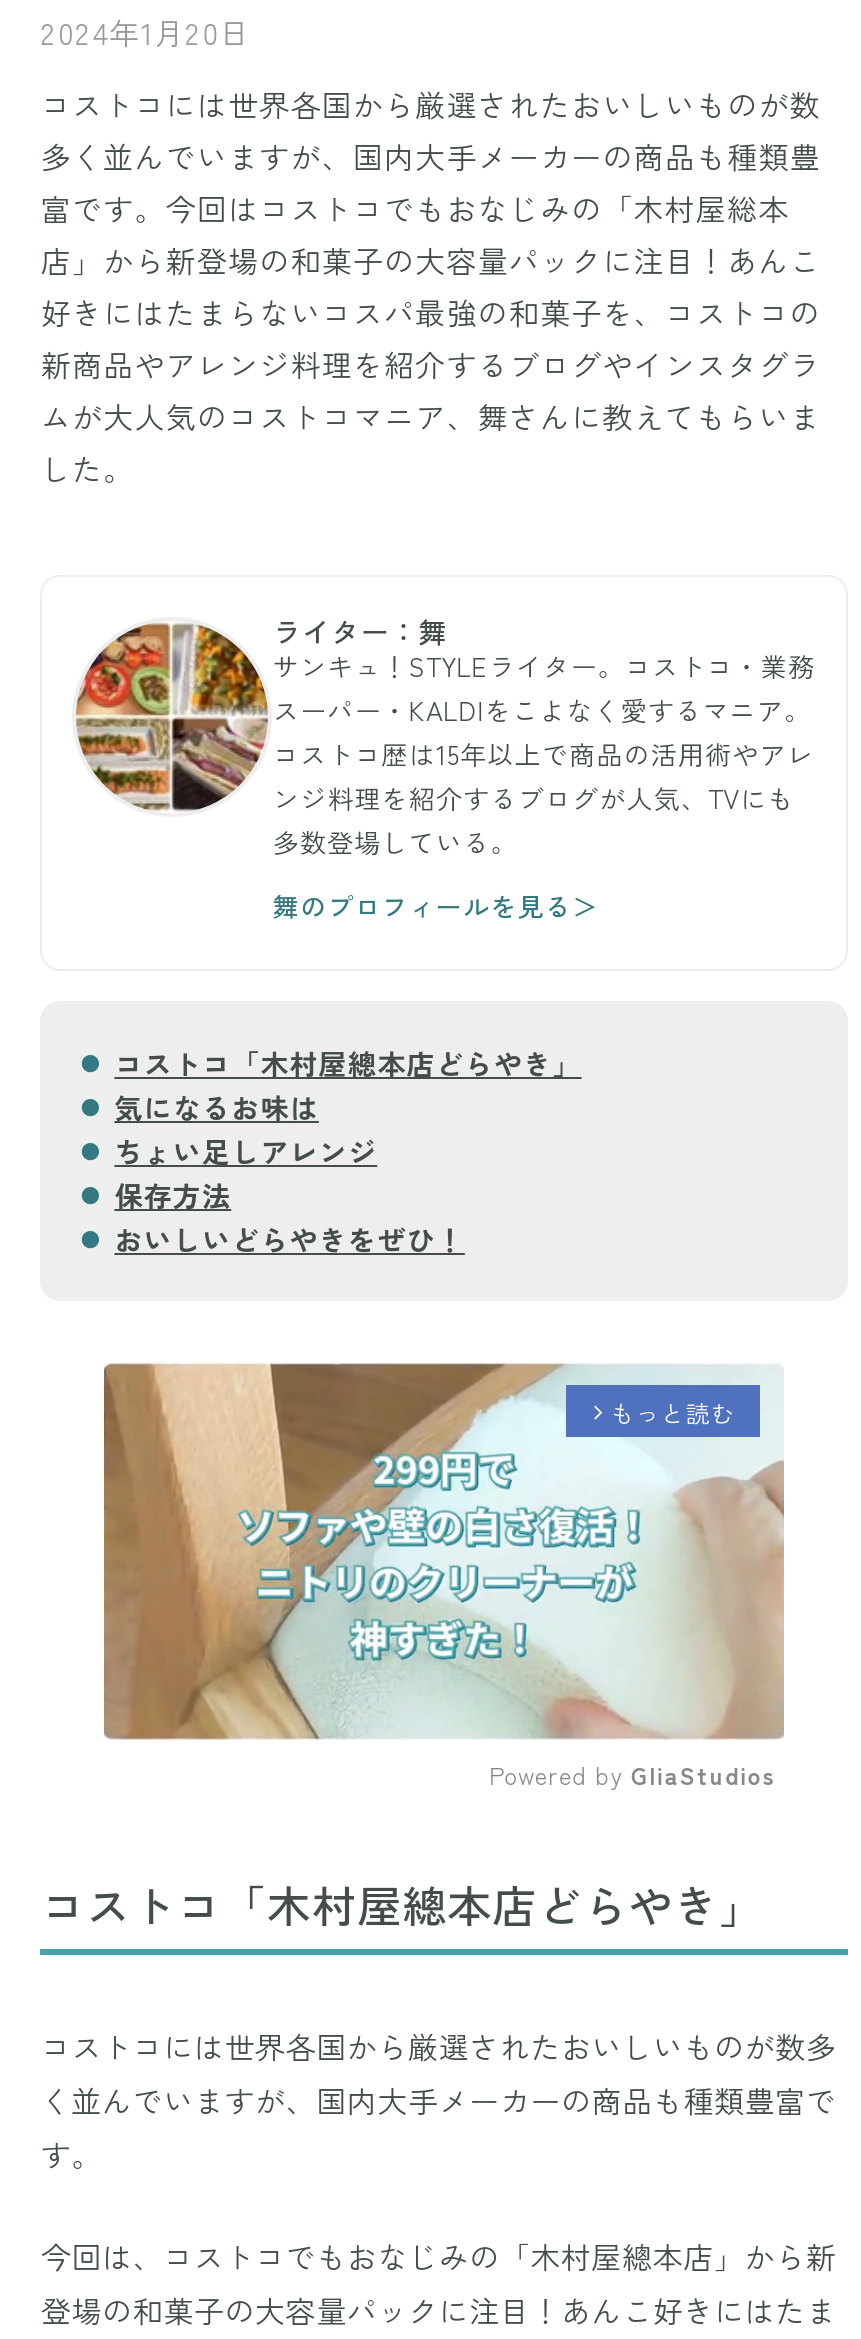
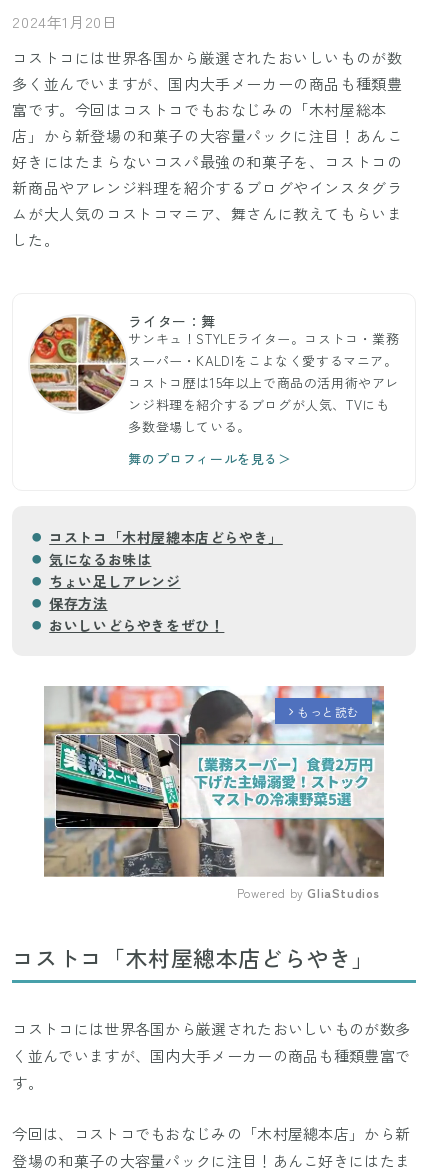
[102,1361,784,1743] [image] -> [44,685,385,878] [image]

